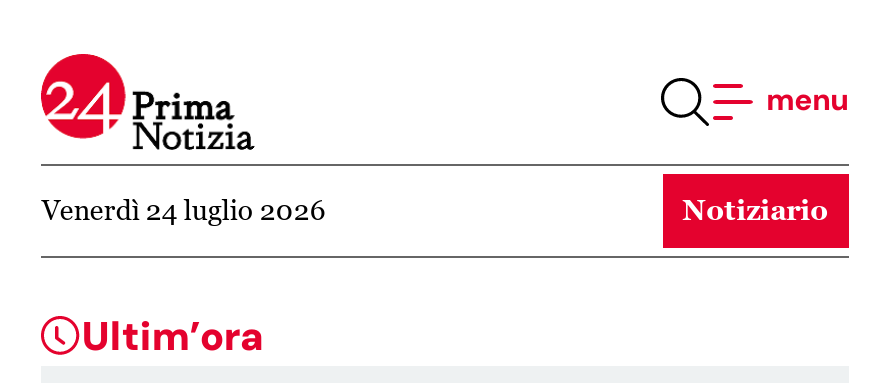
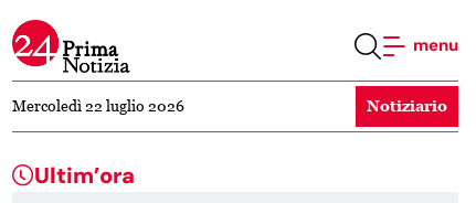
[42,195,326,227] Venerdì 24 luglio 2026 -> [13,98,185,115] Mercoledì 22 luglio 2026

